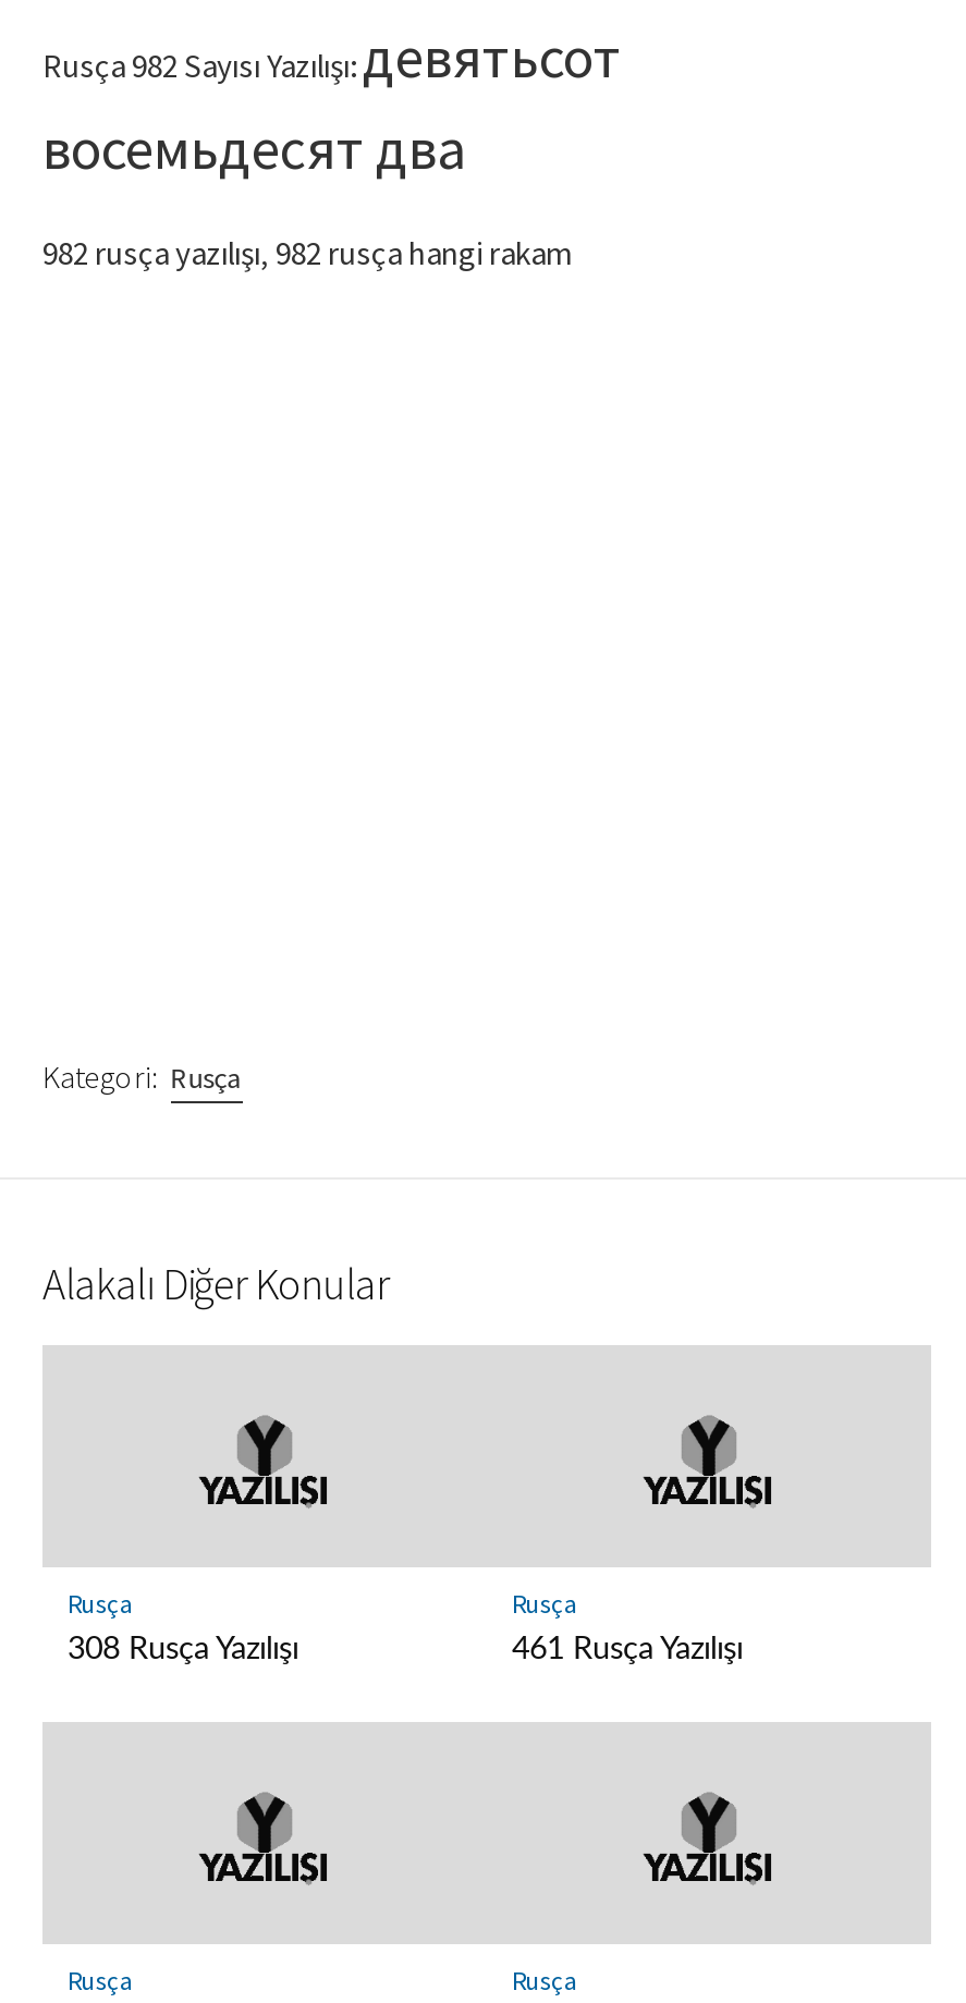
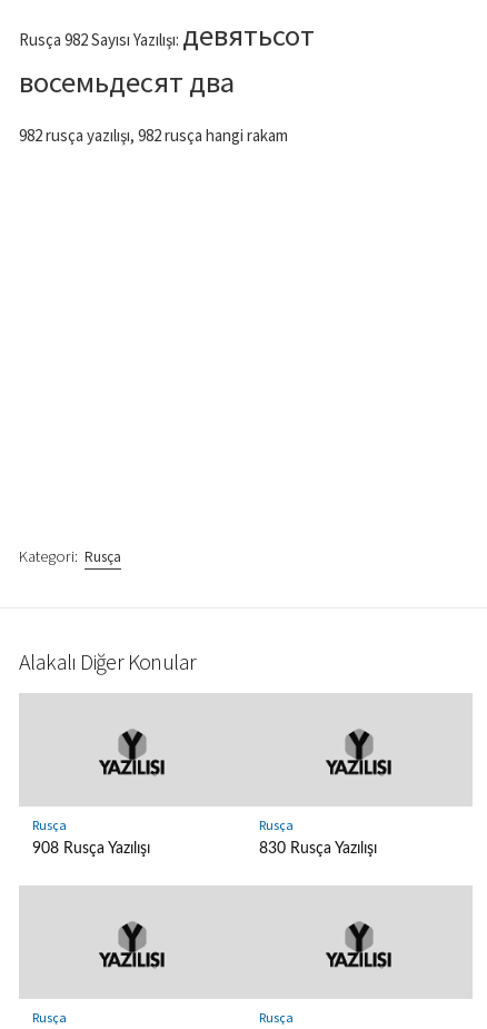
[68,1632,298,1664] 308 Rusça Yazılışı -> [32,839,150,856] 908 Rusça Yazılışı
[512,1632,743,1664] 461 Rusça Yazılışı -> [259,839,376,856] 830 Rusça Yazılışı

